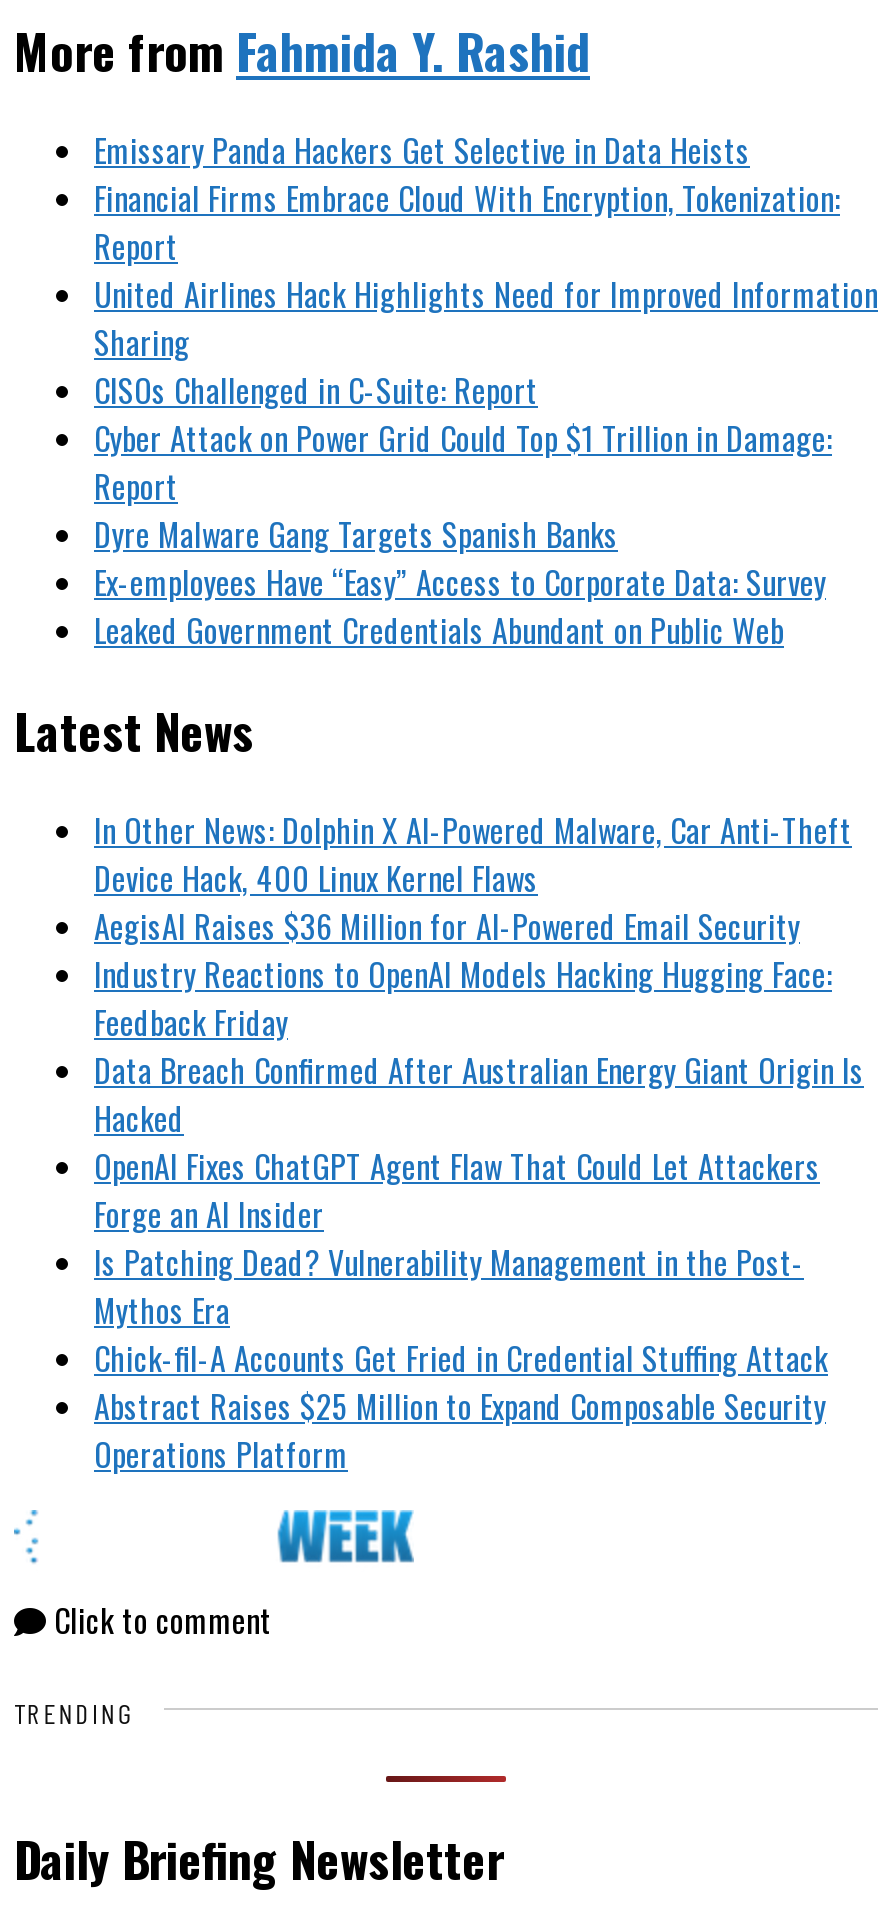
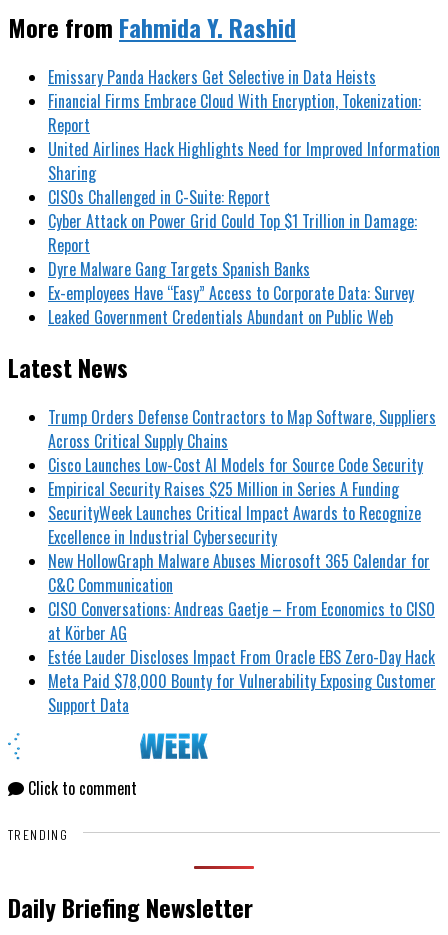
[94,806,864,1478] In Other News: Dolphin X AI-Powered Malware, Car Anti-Theft | Device Hack, 400 Linux Kernel Flaws | AegisAI Raises $36 Million for AI-Powered Email Security | Industry Reactions to OpenAI Models Hacking Hugging Face: | Feedback Friday | Data Breach Confirmed After Australian Energy Giant Origin Is | Hacked | OpenAI Fixes ChatGPT Agent Flaw That Could Let Attackers | Forge an AI Insider | Is Patching Dead? Vulnerability Management in the Post- | Mythos Era | Chick-fil-A Accounts Get Fried in Credential Stuffing Attack | Abstract Raises $25 Million to Expand Composable Security | Operations Platform -> [48,405,436,717] Trump Orders Defense Contractors to Map Software, Suppliers | Across Critical Supply Chains | Cisco Launches Low-Cost AI Models for Source Code Security | Empirical Security Raises $25 Million in Series A Funding | SecurityWeek Launches Critical Impact Awards to Recognize | Excellence in Industrial Cybersecurity | New HollowGraph Malware Abuses Microsoft 365 Calendar for | C&C Communication | CISO Conversations: Andreas Gaetje – From Economics to CISO | at Körber AG | Estée Lauder Discloses Impact From Oracle EBS Zero-Day Hack | Meta Paid $78,000 Bounty for Vulnerability Exposing Customer | Support Data

